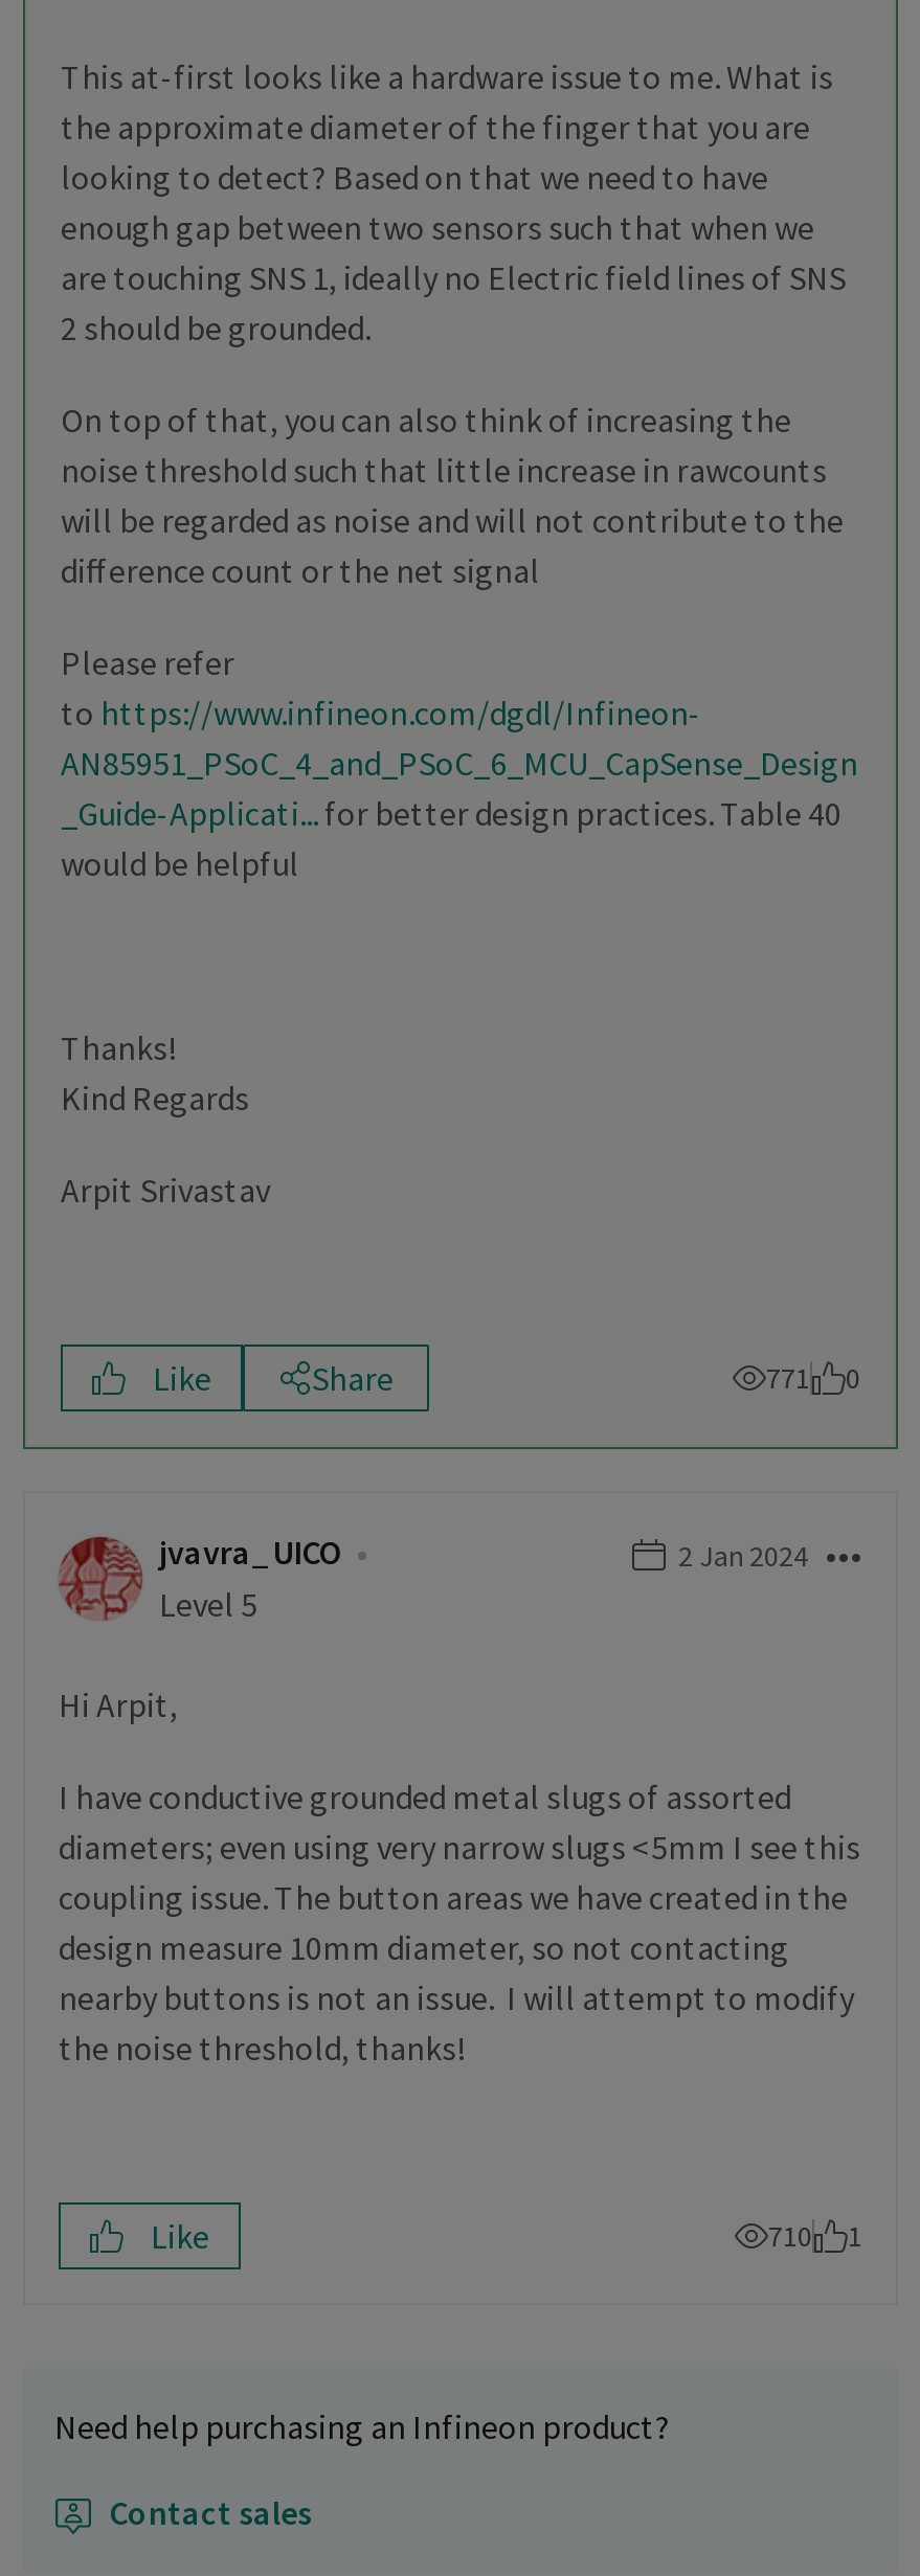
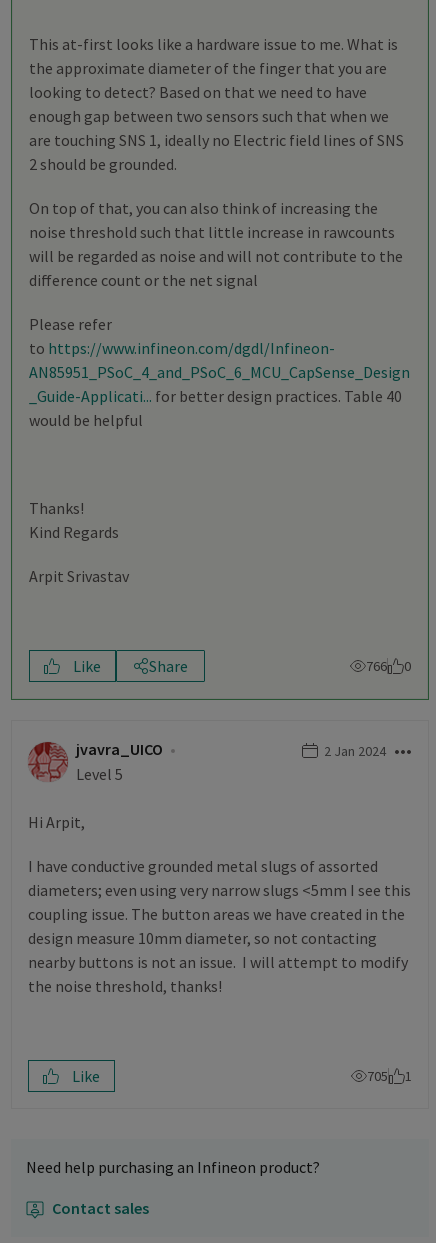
[766,1359,860,1397] 771 0 -> [366,657,411,675] 766 0
[768,2217,862,2255] 710 1 -> [367,1067,412,1085] 705 1

